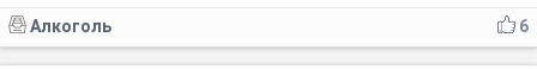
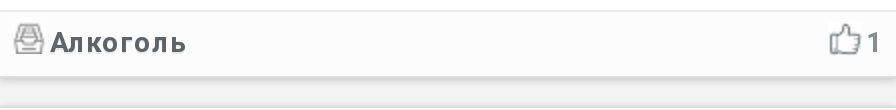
[519,17,529,36] 6 -> [866,26,882,58] 1

